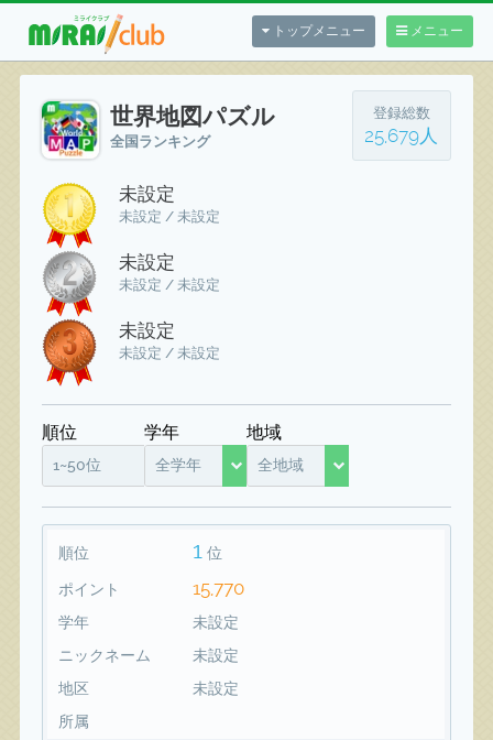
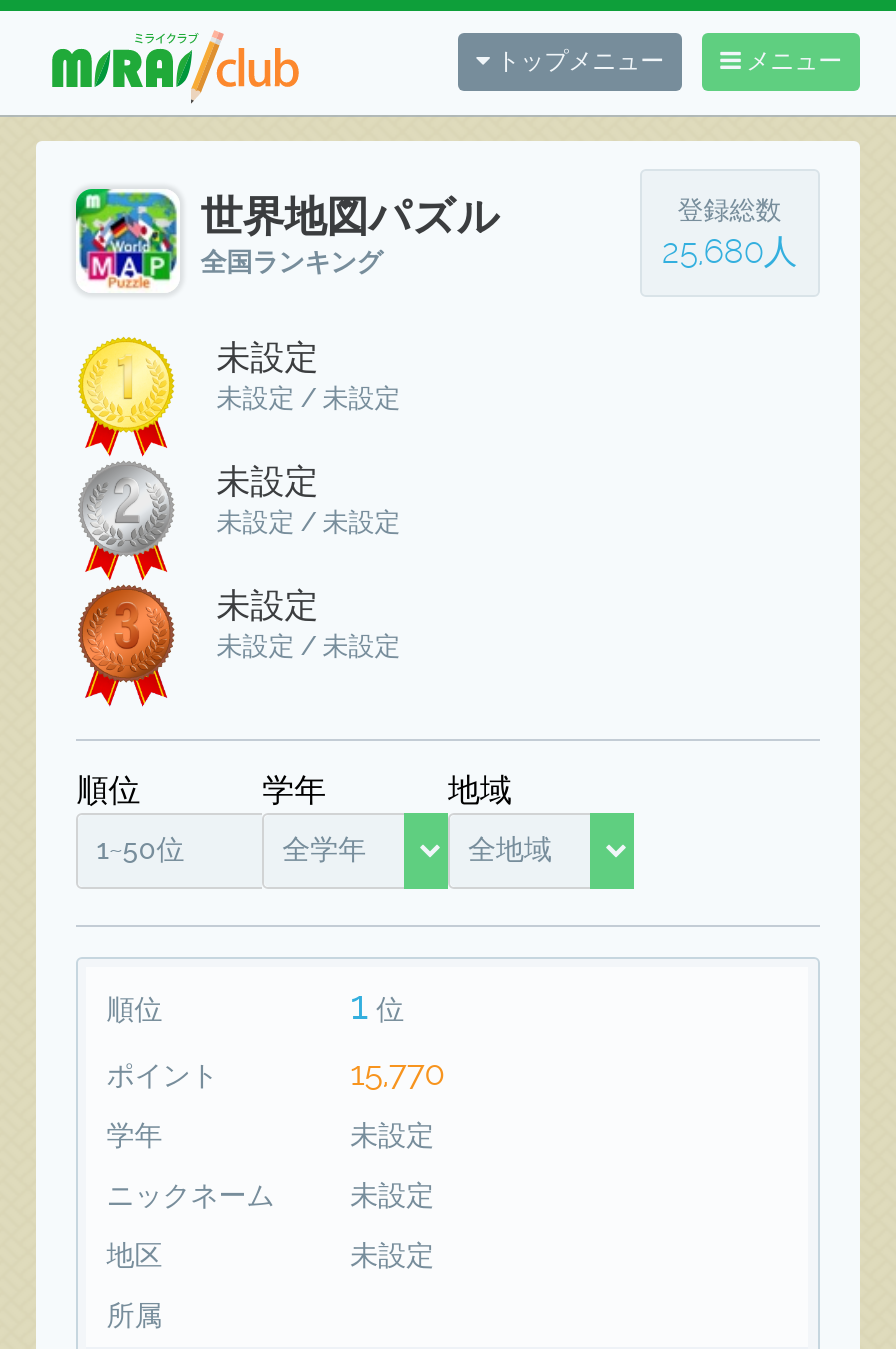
[365,124,438,146] 25,679人 -> [662,230,798,270] 25,680人

